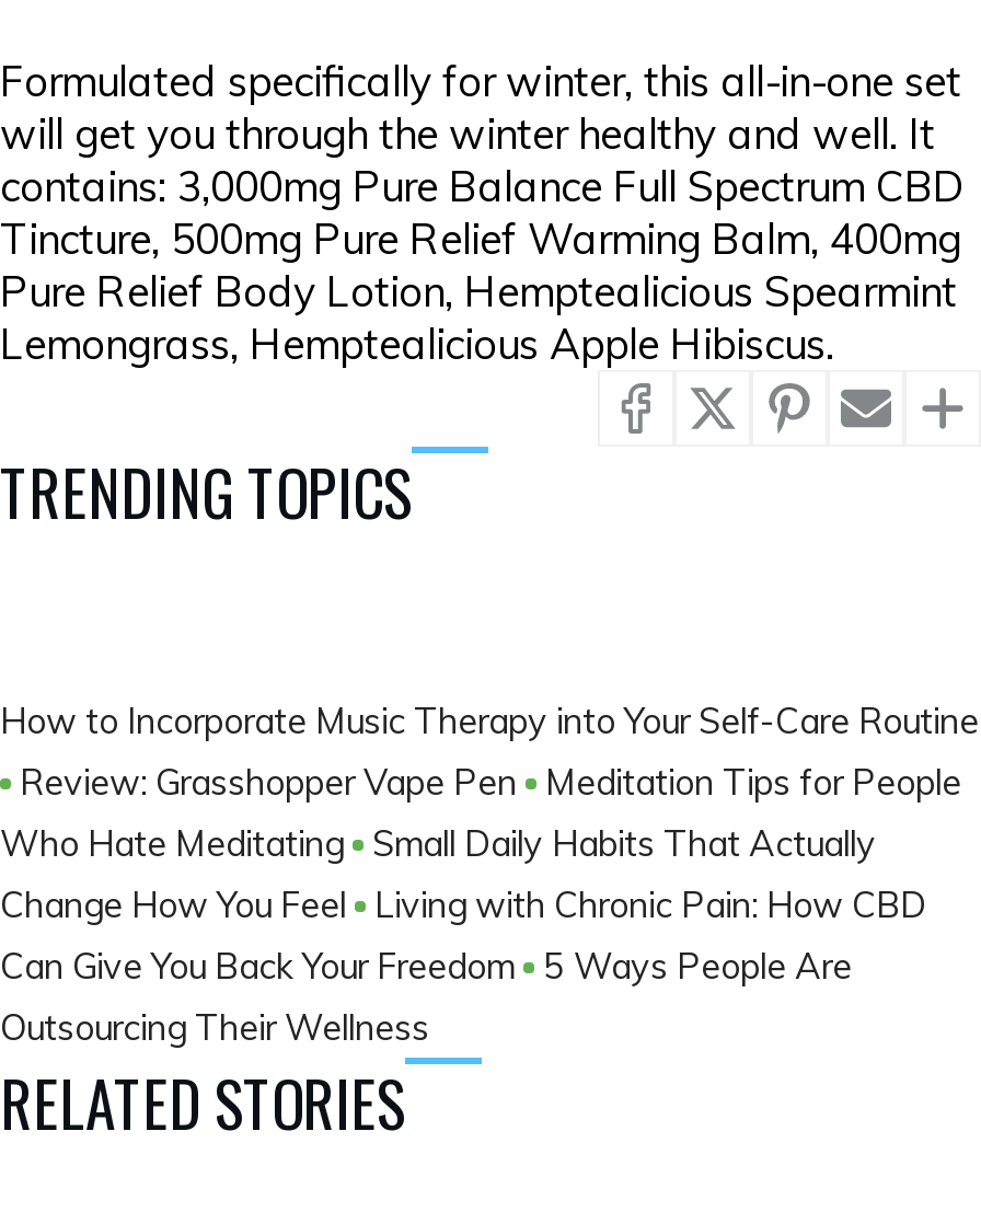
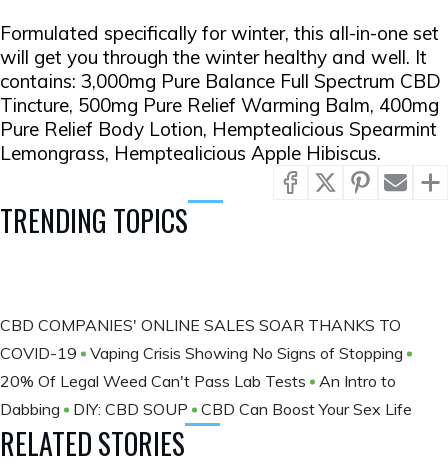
[0,699,979,1049] How to Incorporate Music Therapy into Your Self-Care Routine | Review: Grasshopper Vape Pen Meditation Tips for People | Who Hate Meditating Small Daily Habits That Actually | Change How You Feel Living with Chronic Pain: How CBD | Can Give You Back Your Freedom 5 Ways People Are | Outsourcing Their Wellness -> [0,315,412,419] CBD COMPANIES' ONLINE SALES SOAR THANKS TO | COVID-19 Vaping Crisis Showing No Signs of Stopping | 20% Of Legal Weed Can't Pass Lab Tests An Intro to | Dabbing DIY: CBD SOUP CBD Can Boost Your Sex Life

